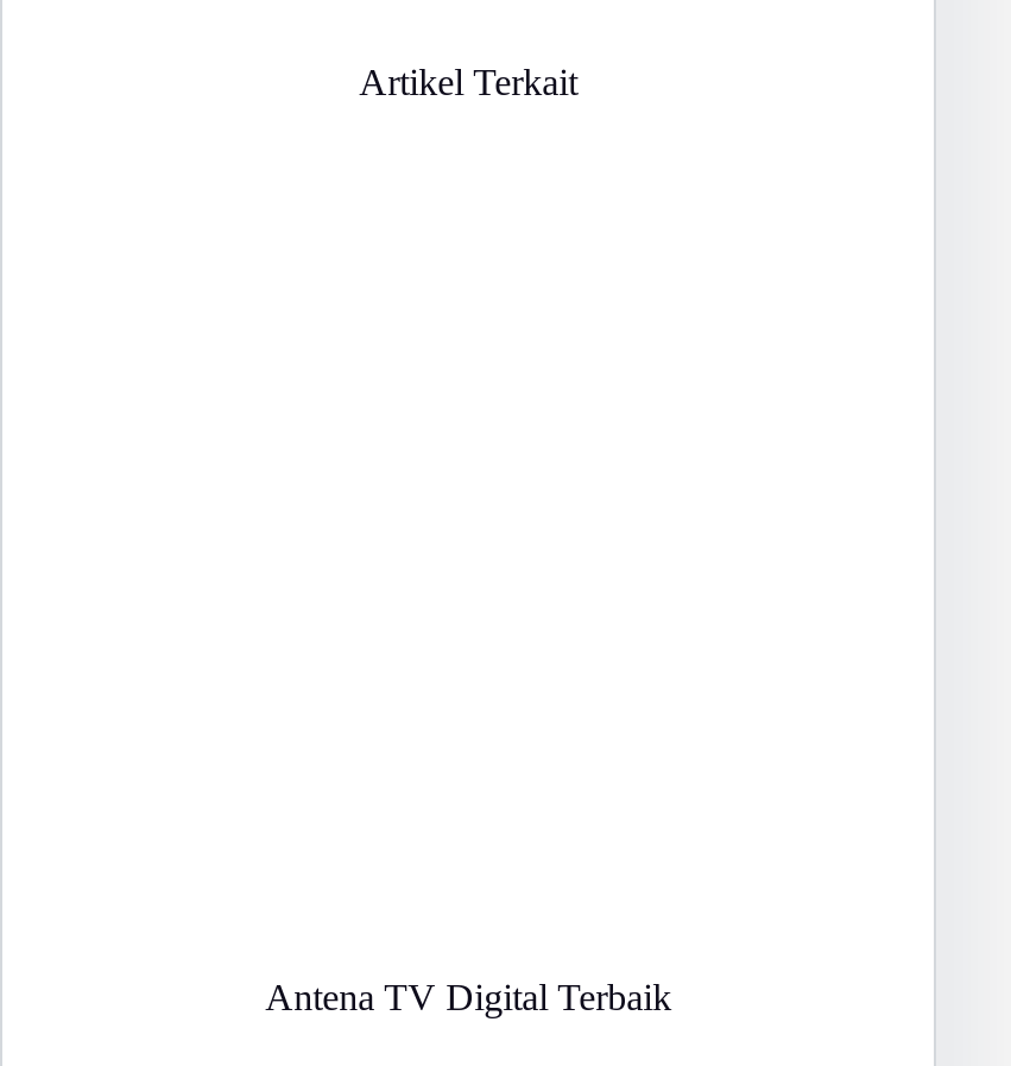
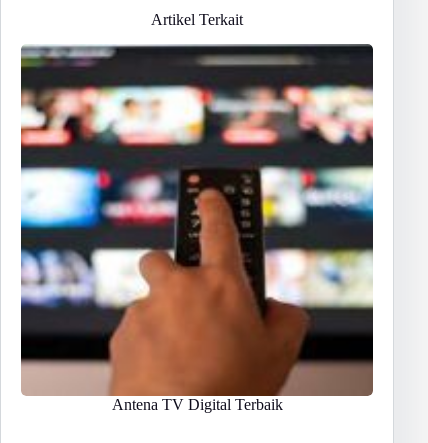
none -> [20,43,374,397] [image]

